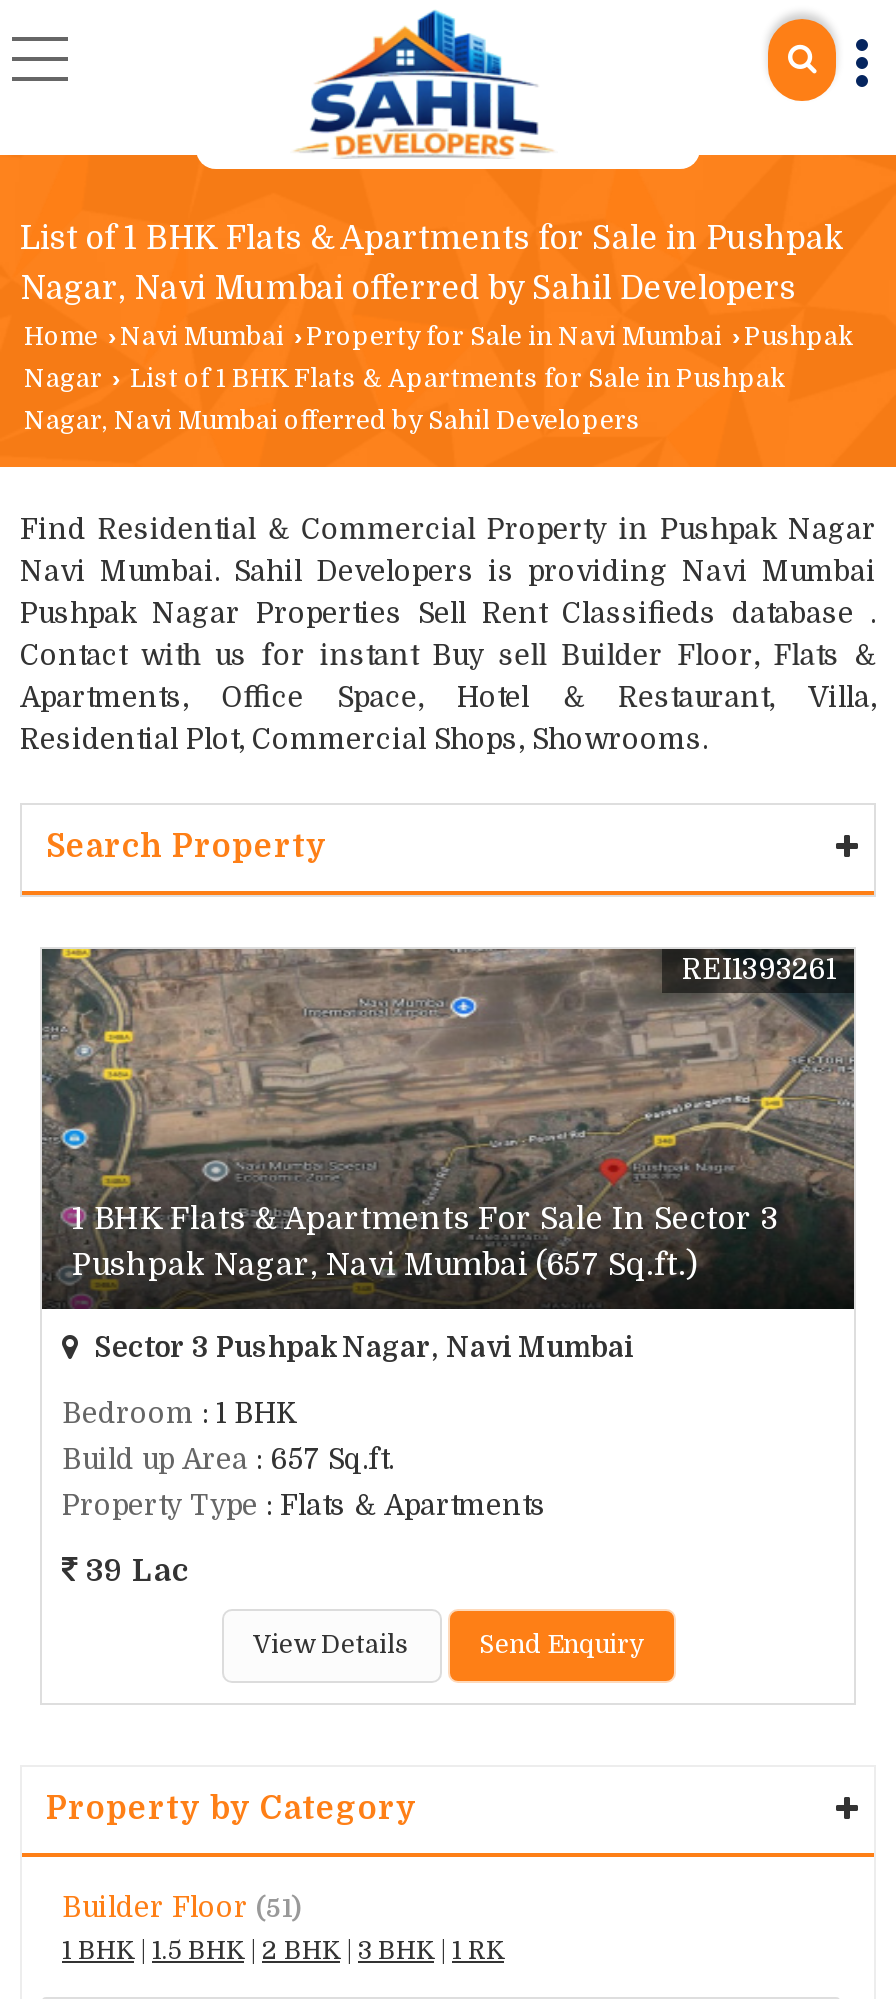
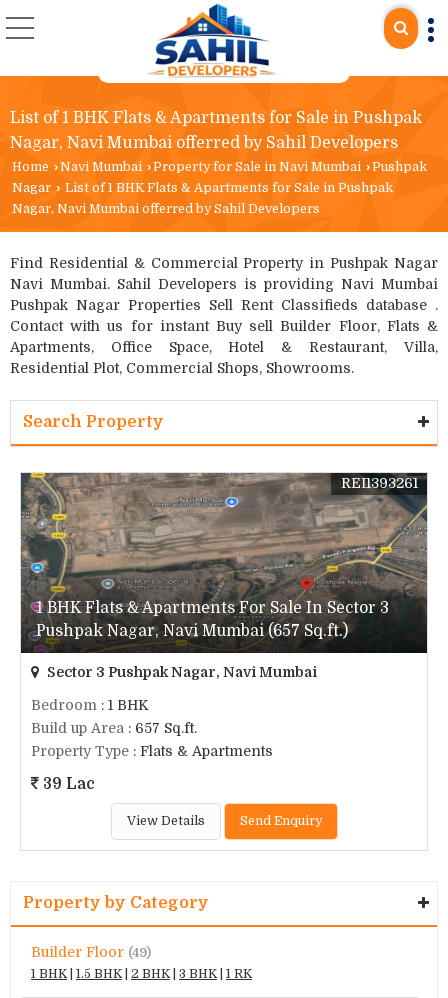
[62,1891,302,1923] Builder Floor (51) -> [31,944,151,960] Builder Floor (49)

